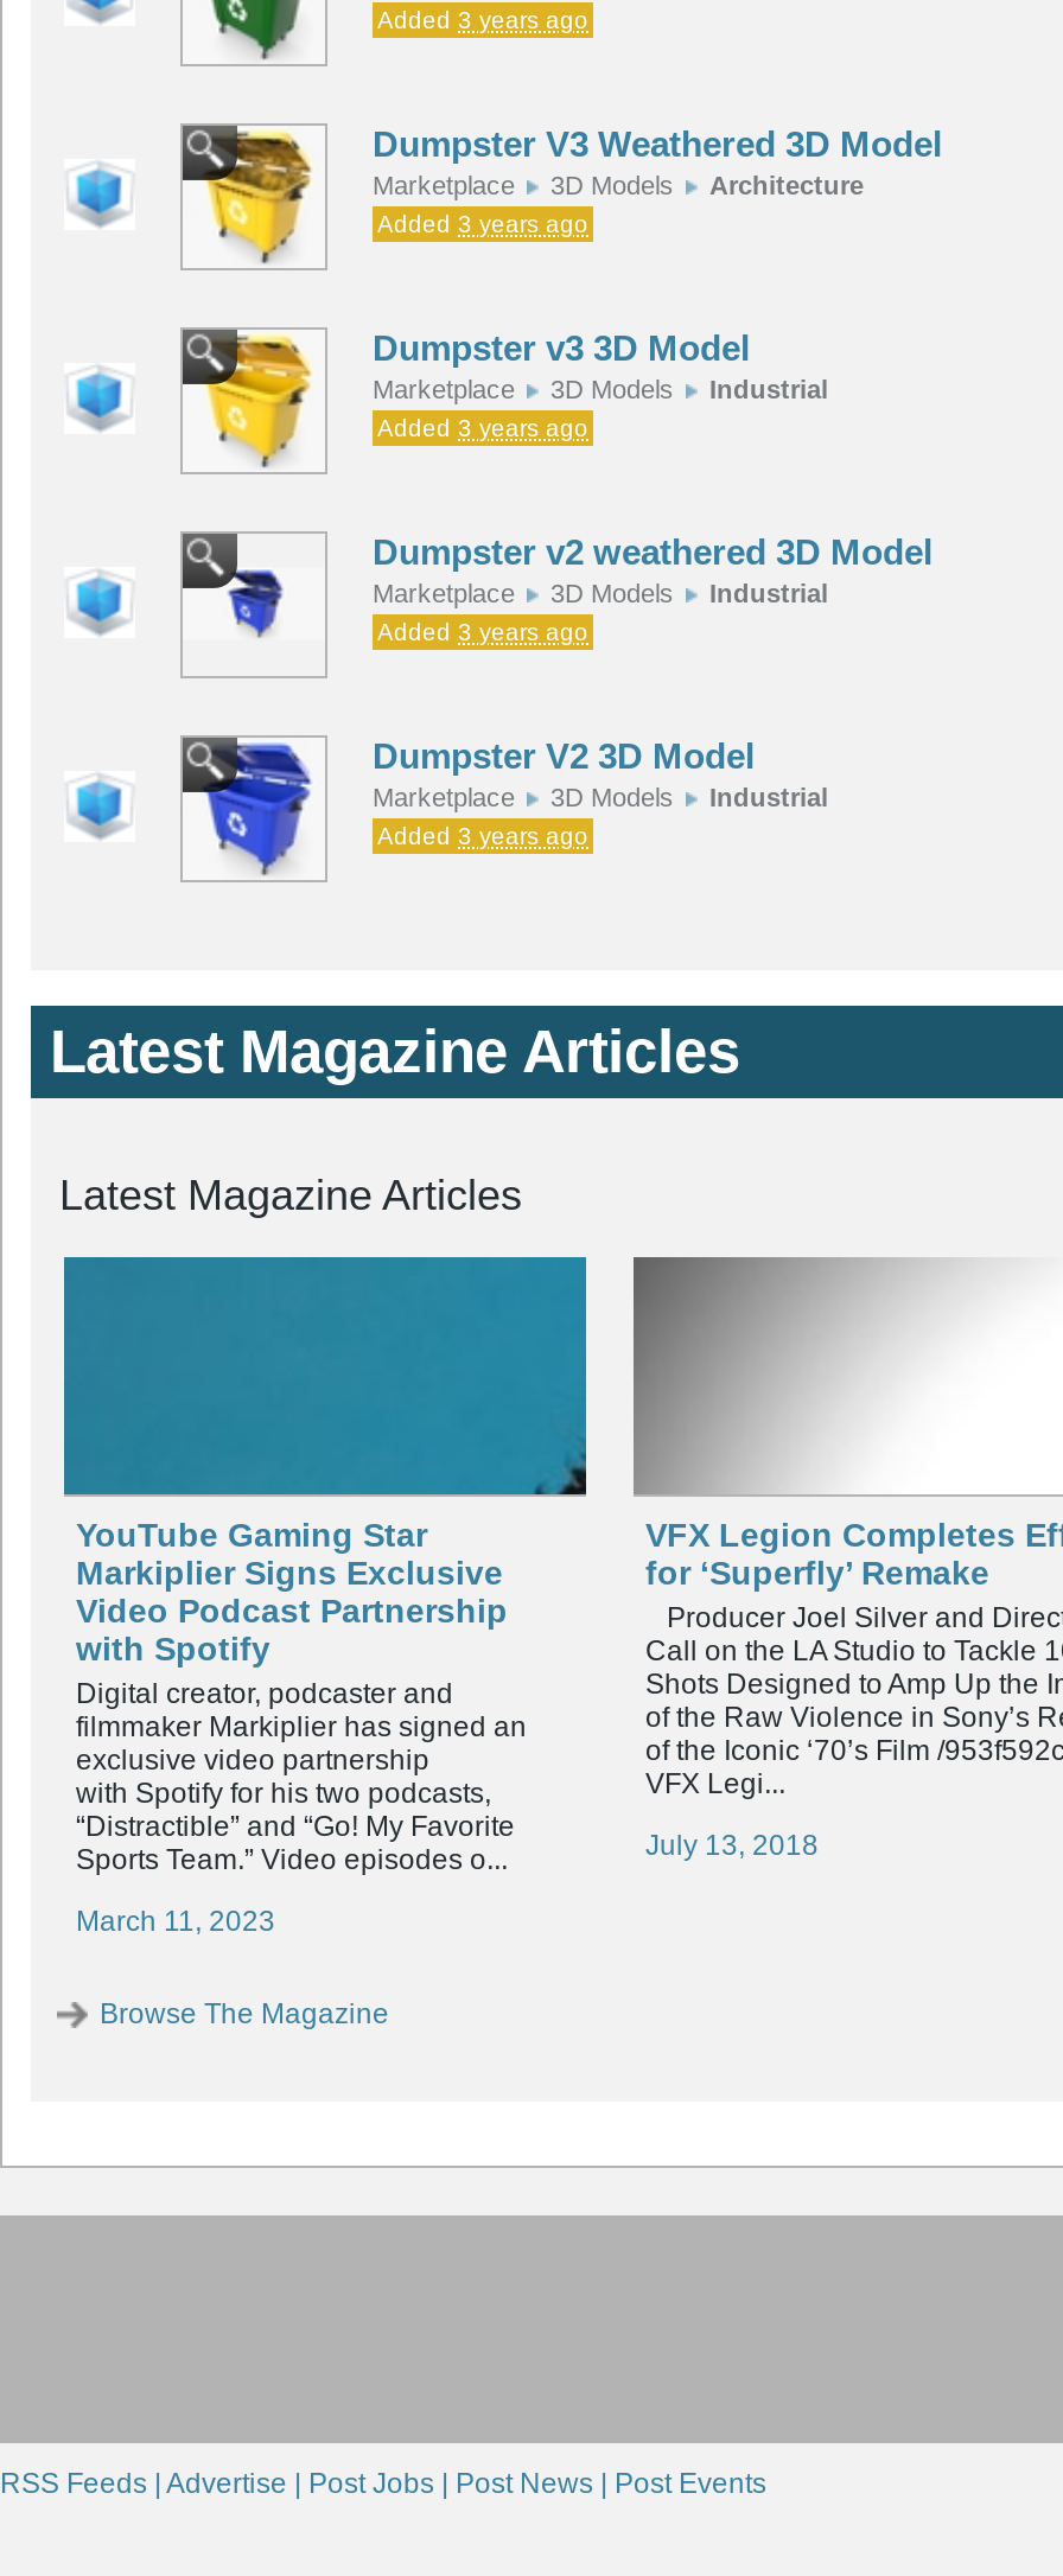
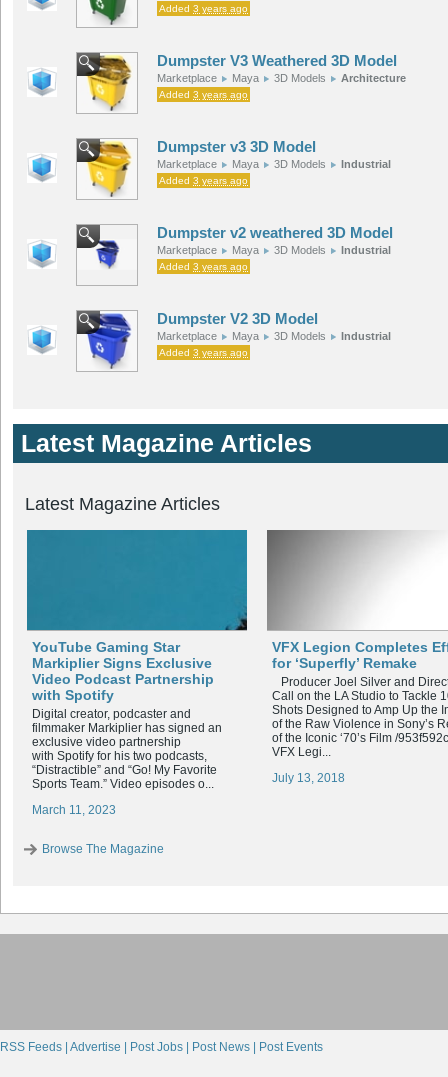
none -> [232,72,259,84] Maya
none -> [232,158,259,170] Maya
none -> [232,244,259,256] Maya
none -> [232,330,259,342] Maya

